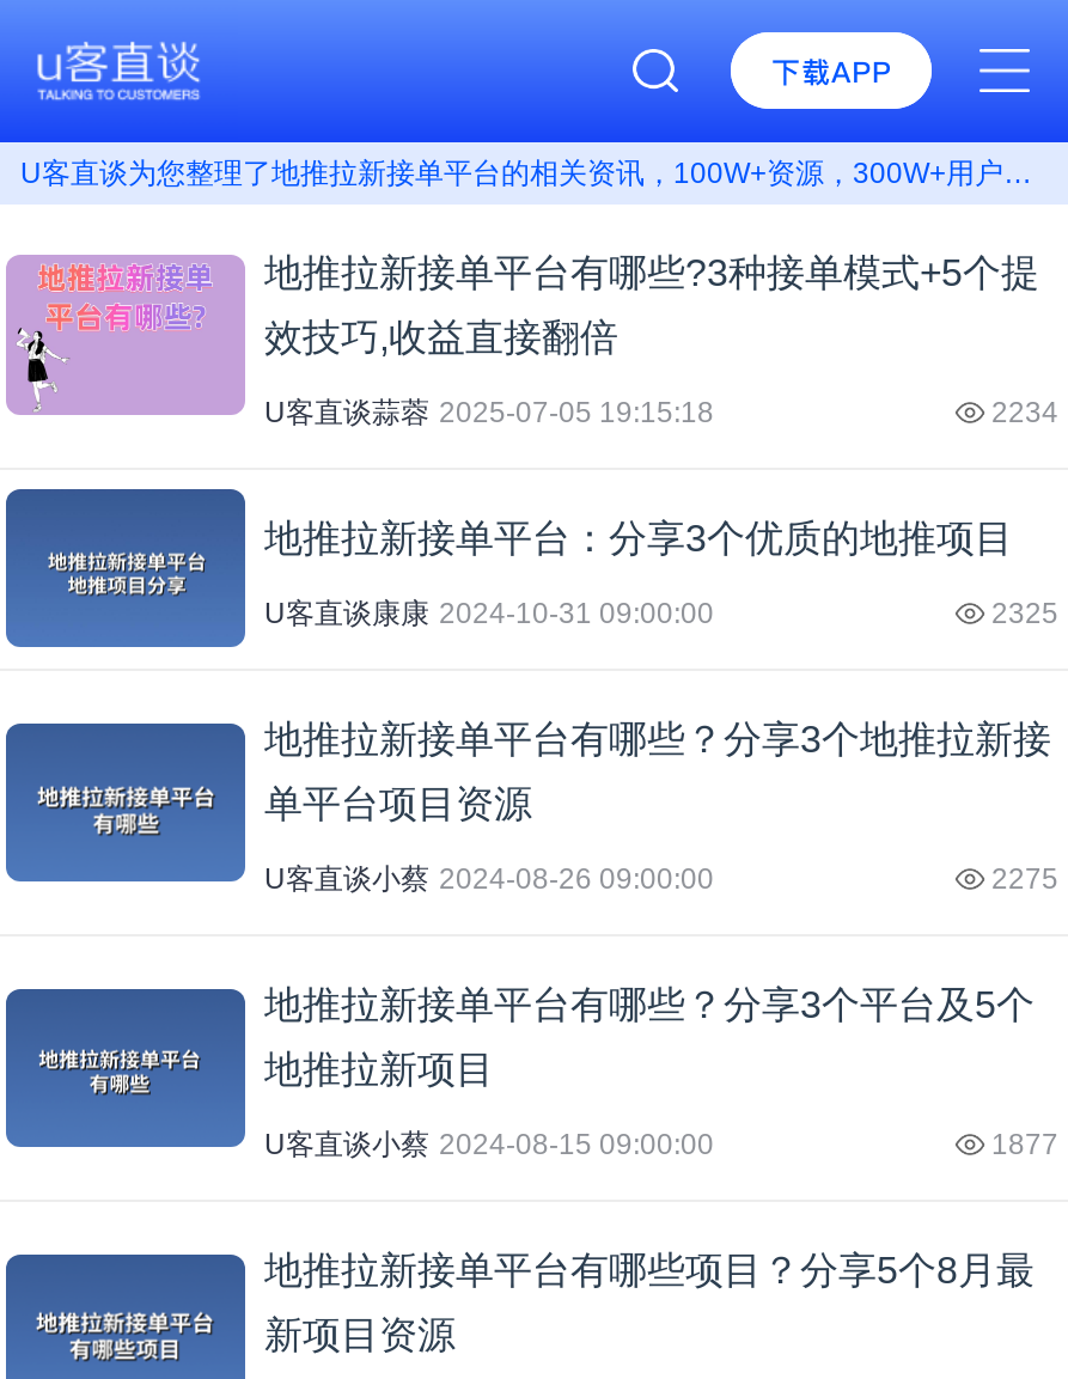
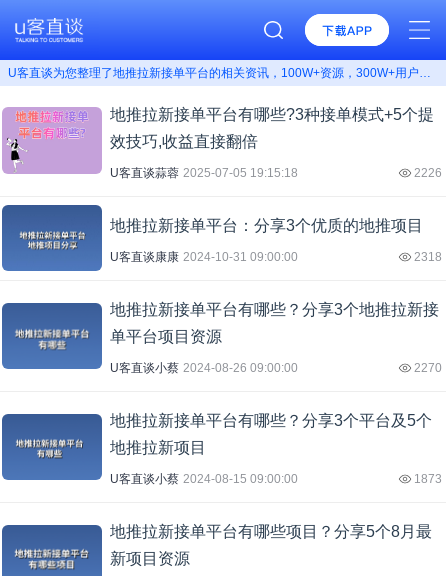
[991,395,1058,429] 2234 -> [414,166,442,180] 2226
[991,596,1058,630] 2325 -> [414,250,442,264] 2318
[991,862,1058,895] 2275 -> [414,361,442,375] 2270
[991,1127,1058,1161] 1877 -> [414,472,442,486] 1873

